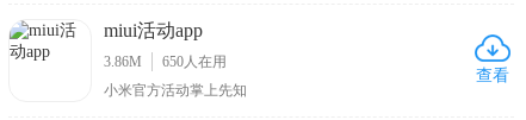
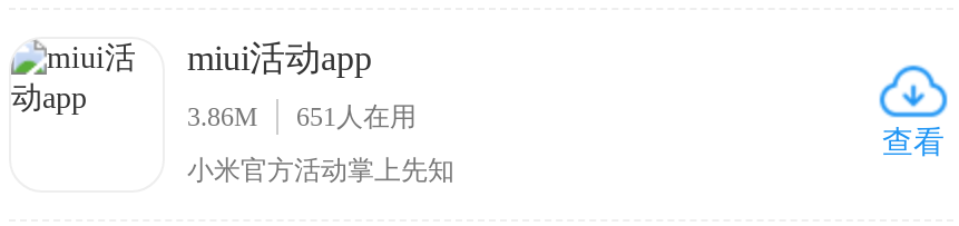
[104,53,227,70] 3.86M 650人在用 -> [187,100,417,131] 3.86M 651人在用

